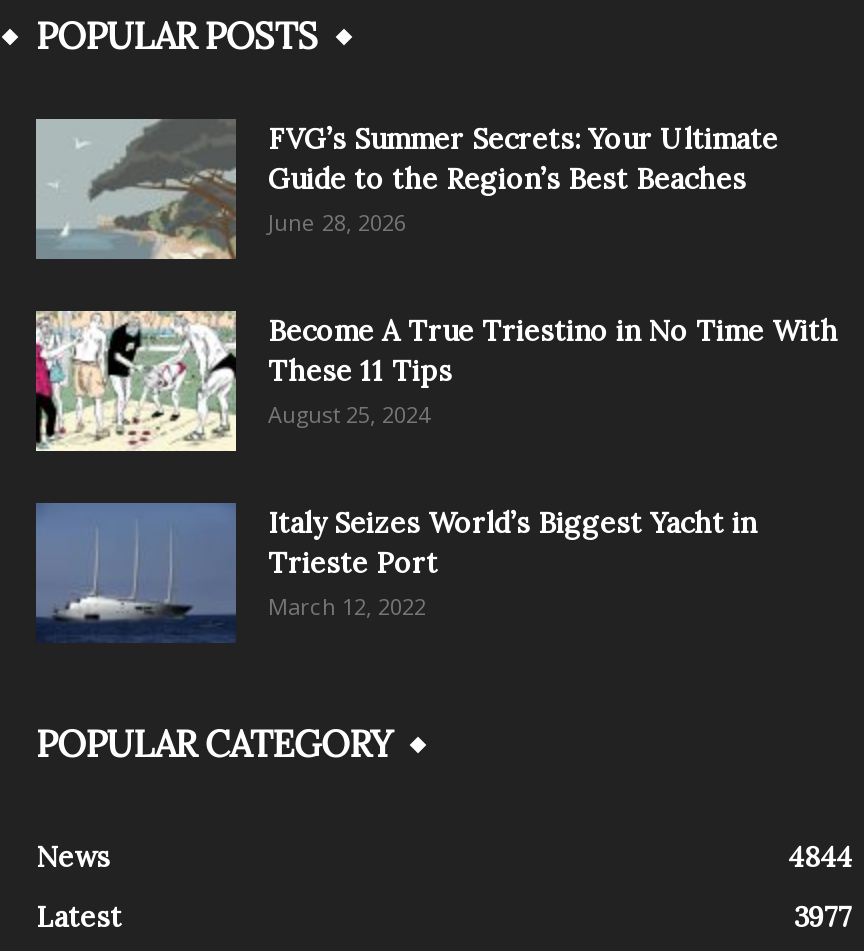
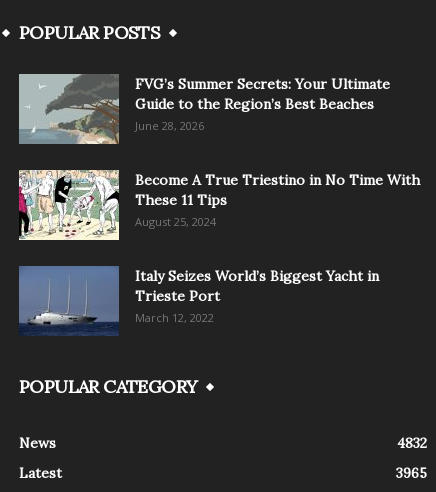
[788,838,852,874] 4844 -> [397,434,427,452] 4832
[794,898,852,934] 3977 -> [396,464,427,482] 3965

